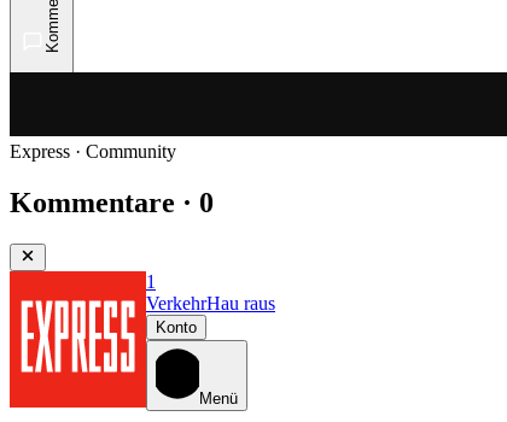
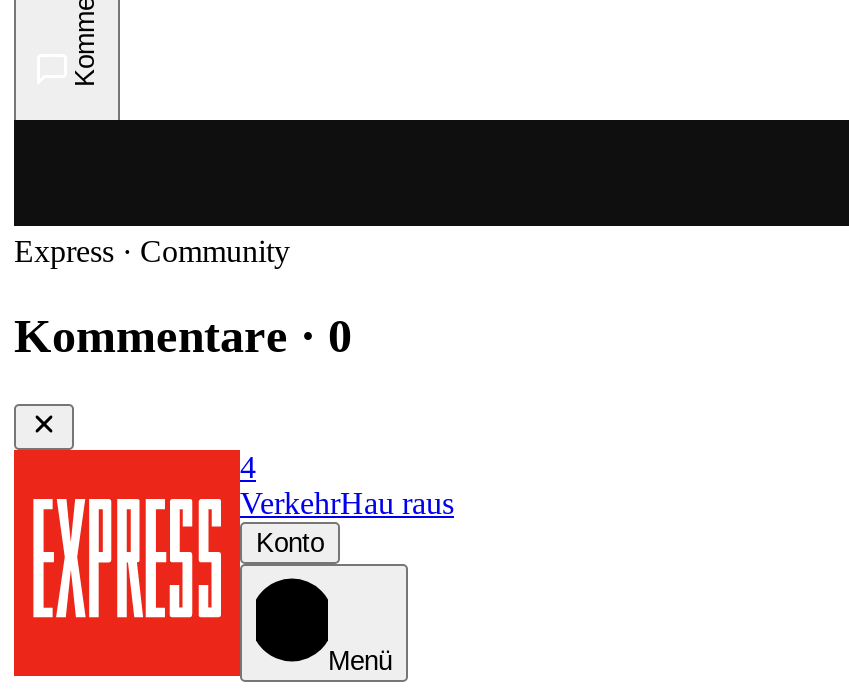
[146,271,156,292] 1 -> [240,450,256,484] 4

